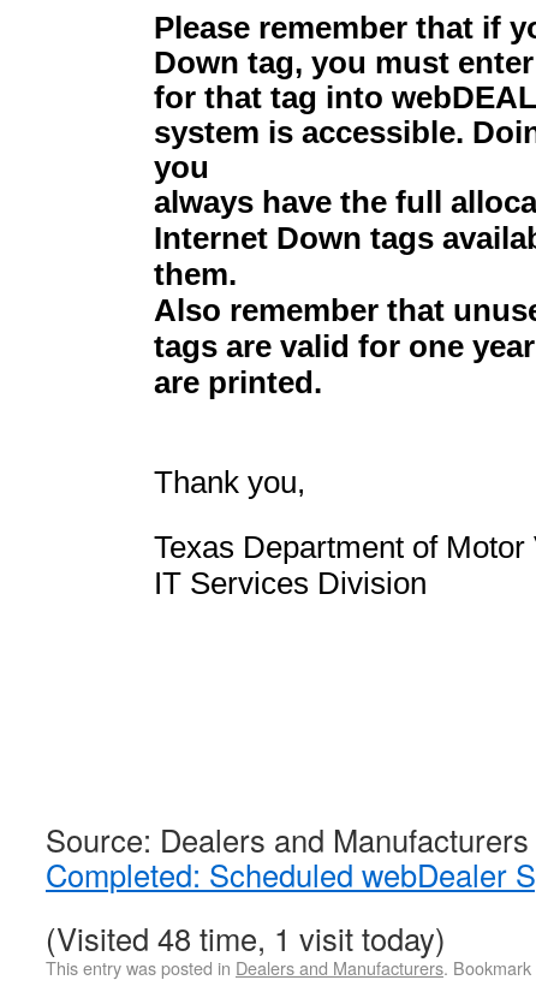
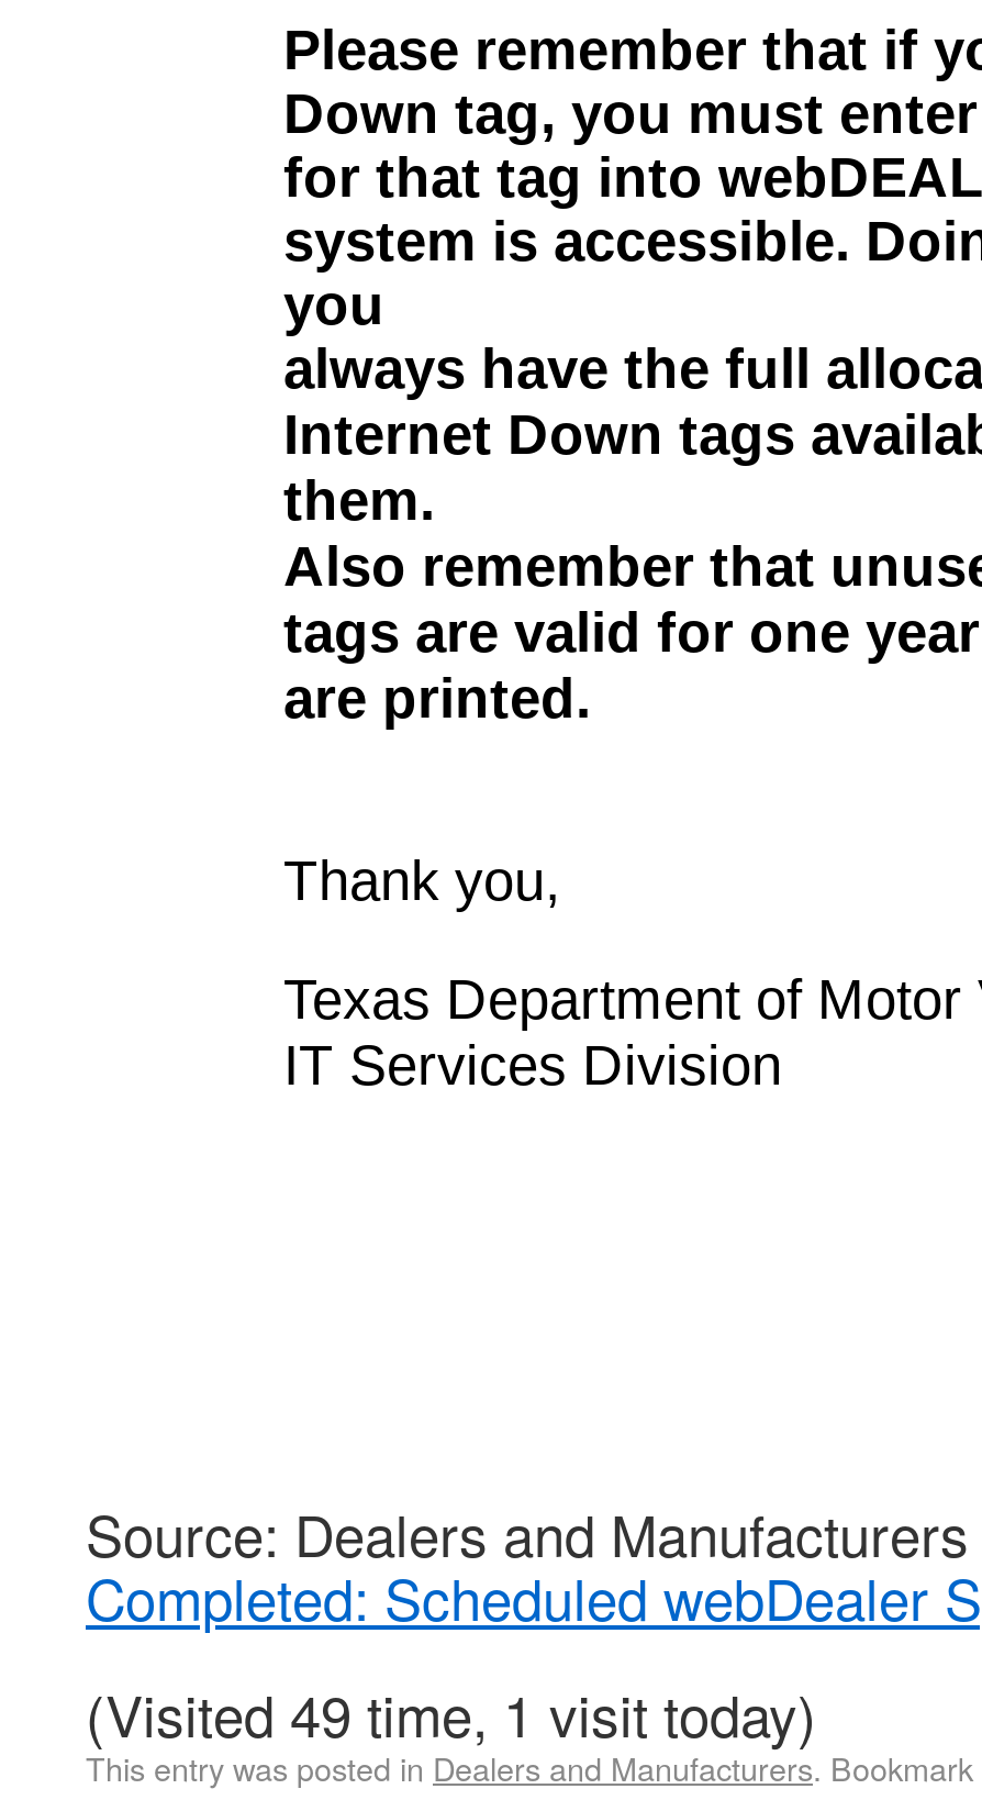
[46,916,446,960] (Visited 48 time, 1 visit today) -> [86,1674,817,1753] (Visited 49 time, 1 visit today)

